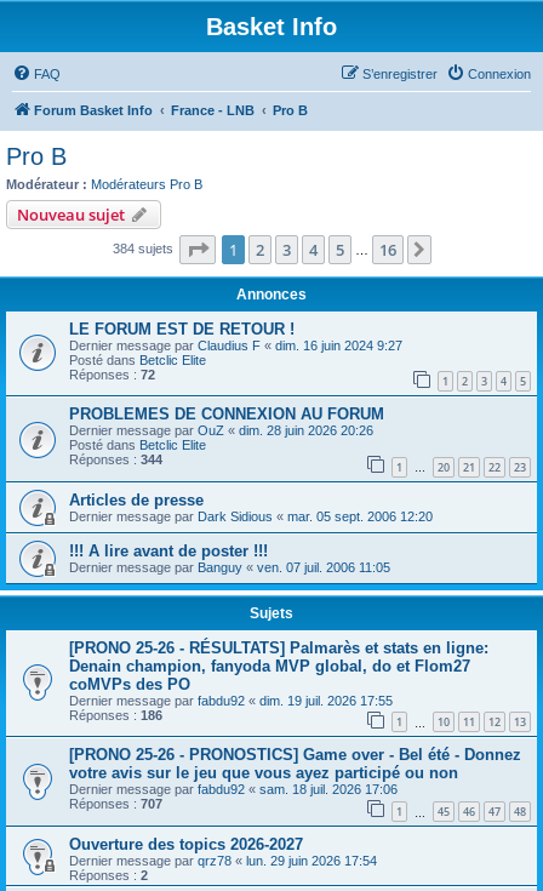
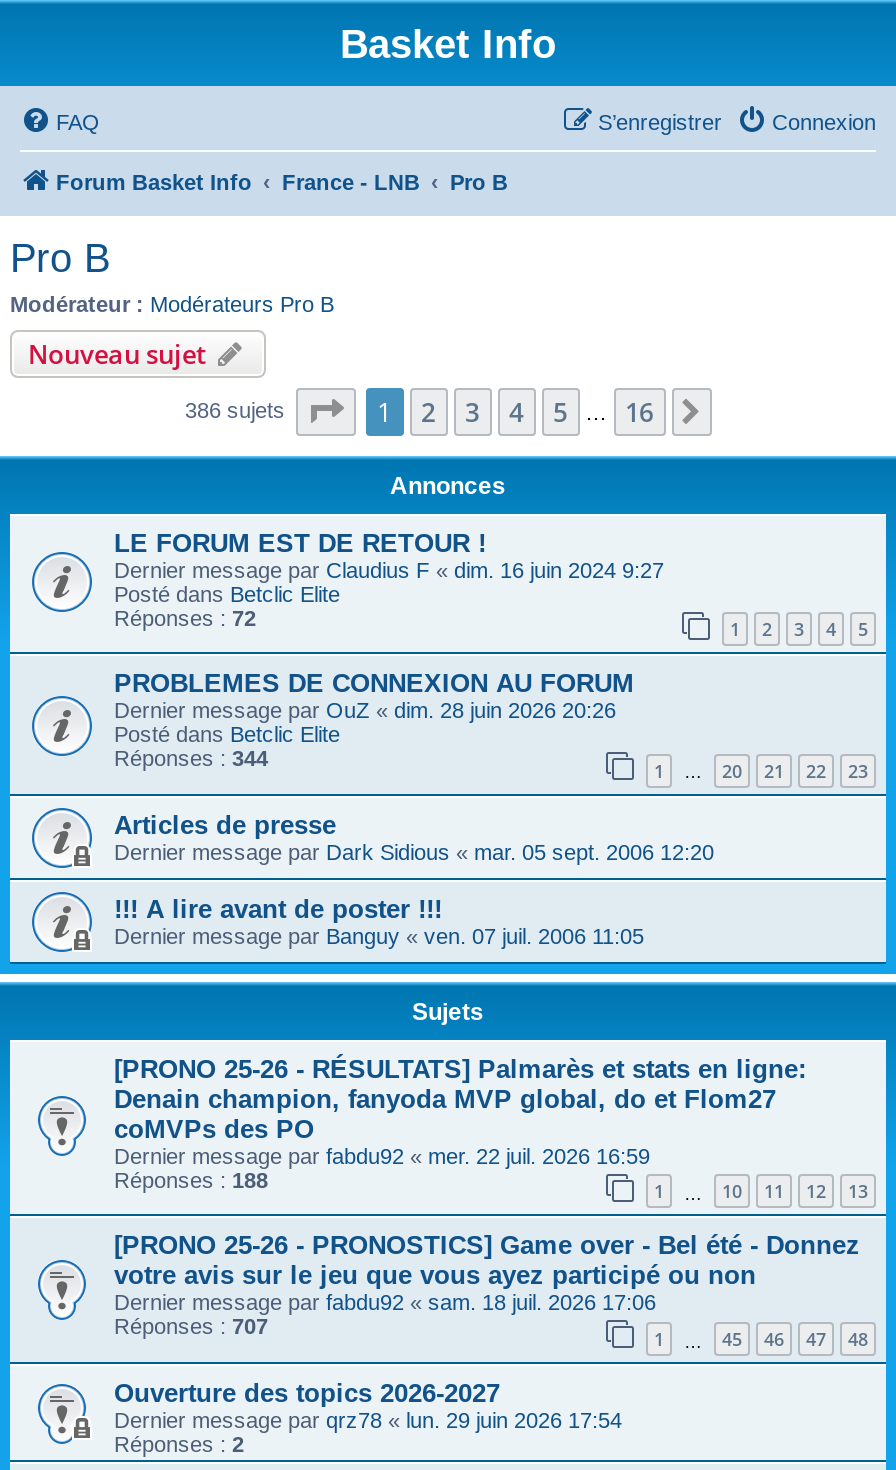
[112,241,176,255] 384 sujets -> [185,397,291,421] 386 sujets
[69,693,393,708] Dernier message par fabdu92 «dim. 19 juil. 2026 17:55 -> [114,1144,650,1168] Dernier message par fabdu92 «mer. 22 juil. 2026 16:59
[69,708,162,722] Réponses : 186 -> [114,1168,268,1192] Réponses : 188

